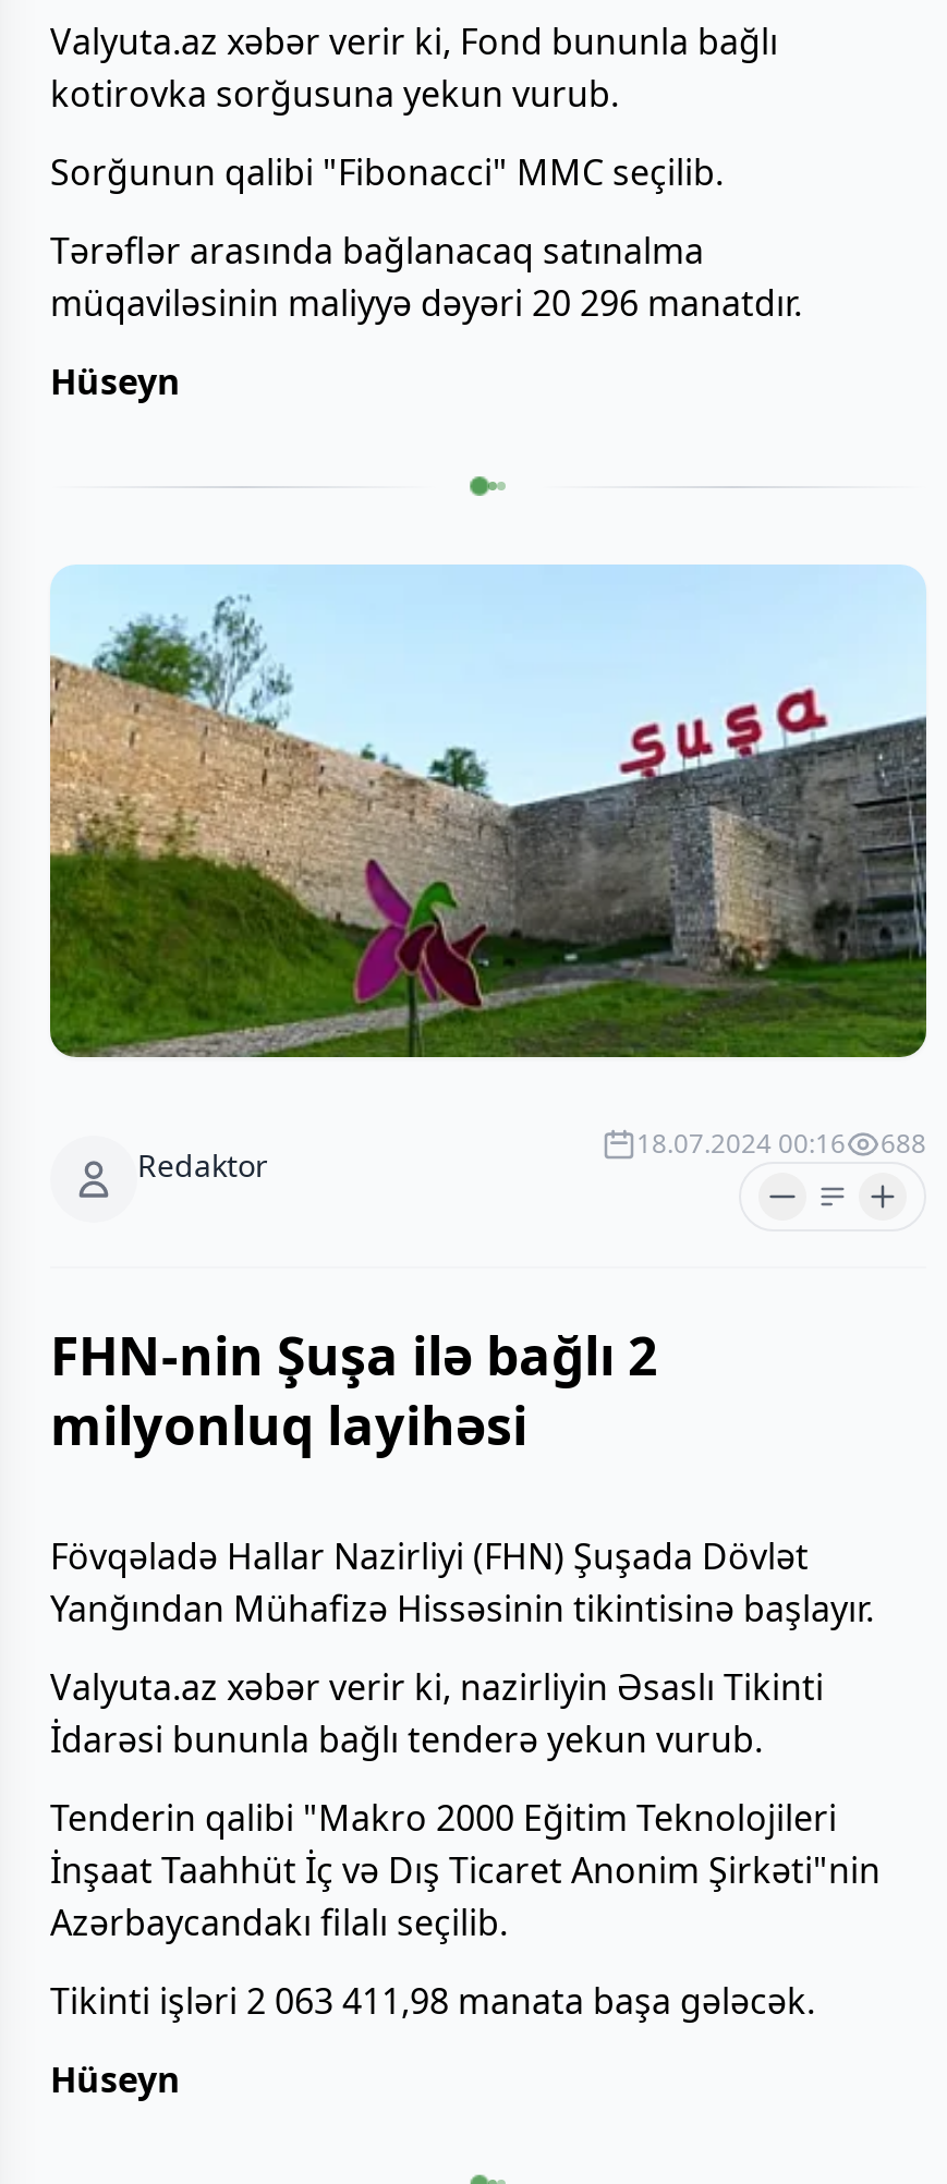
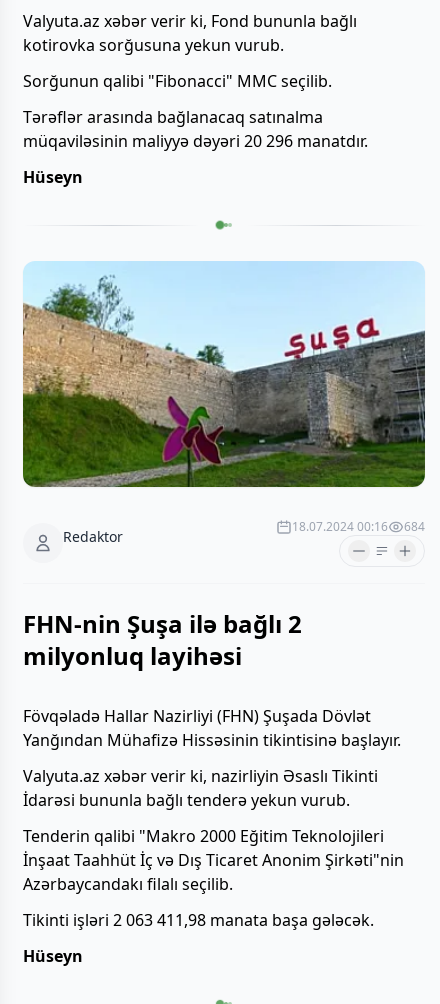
[636,1125,926,1162] 18.07.2024 00:16 688 -> [292,518,425,535] 18.07.2024 00:16 684

